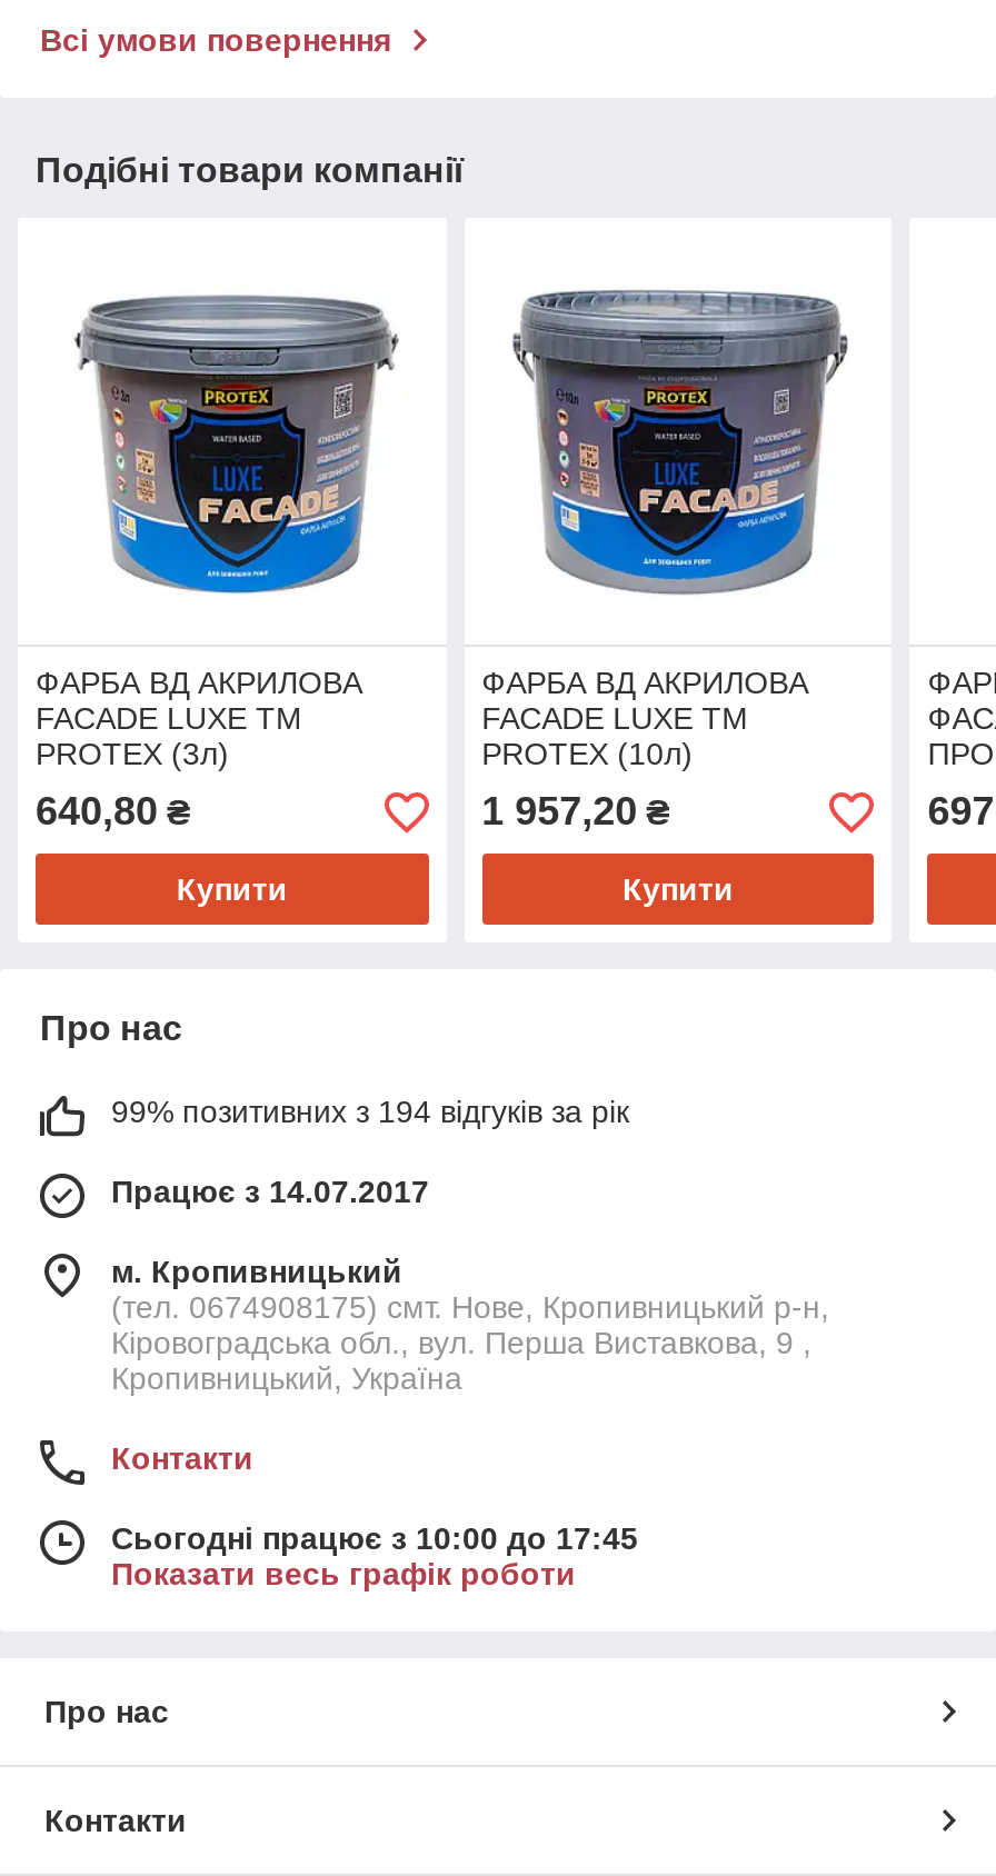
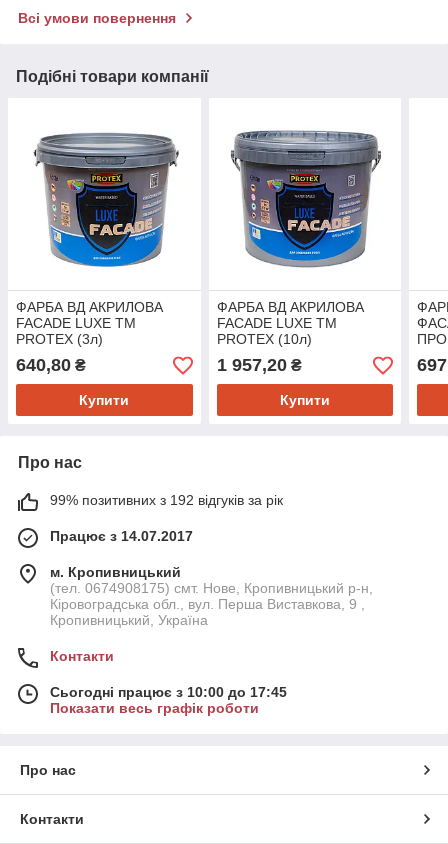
[111,1094,629,1130] 99% позитивних з 194 відгуків за рік -> [50,492,283,508] 99% позитивних з 192 відгуків за рік

